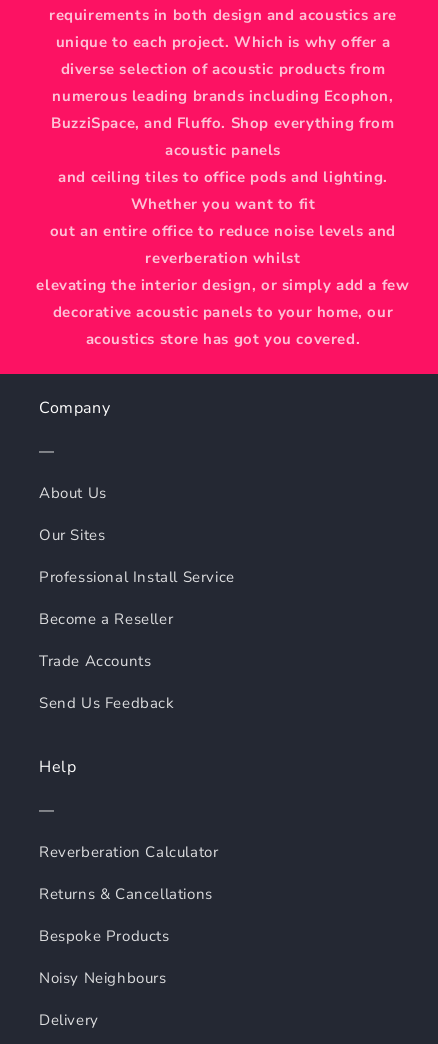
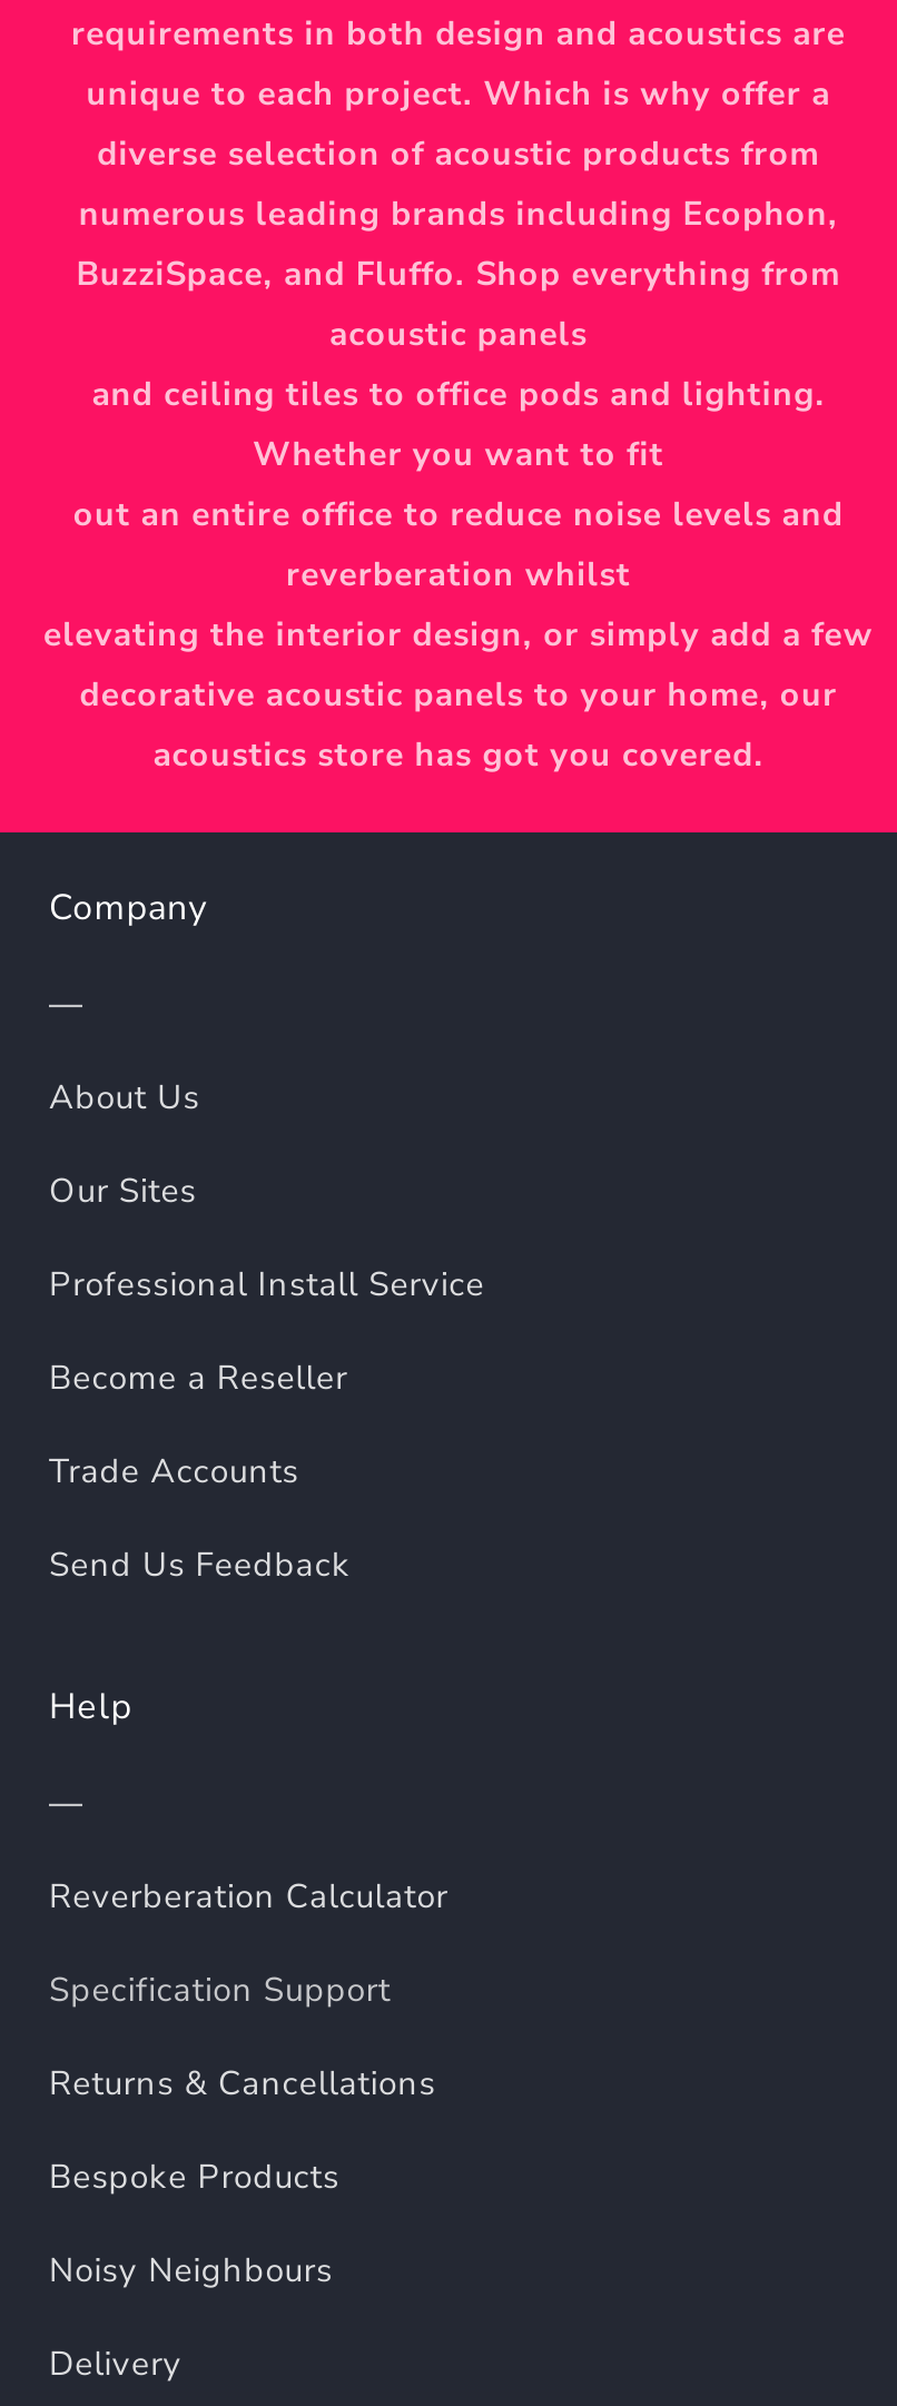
none -> [49,1968,391,2012] Specification Support

